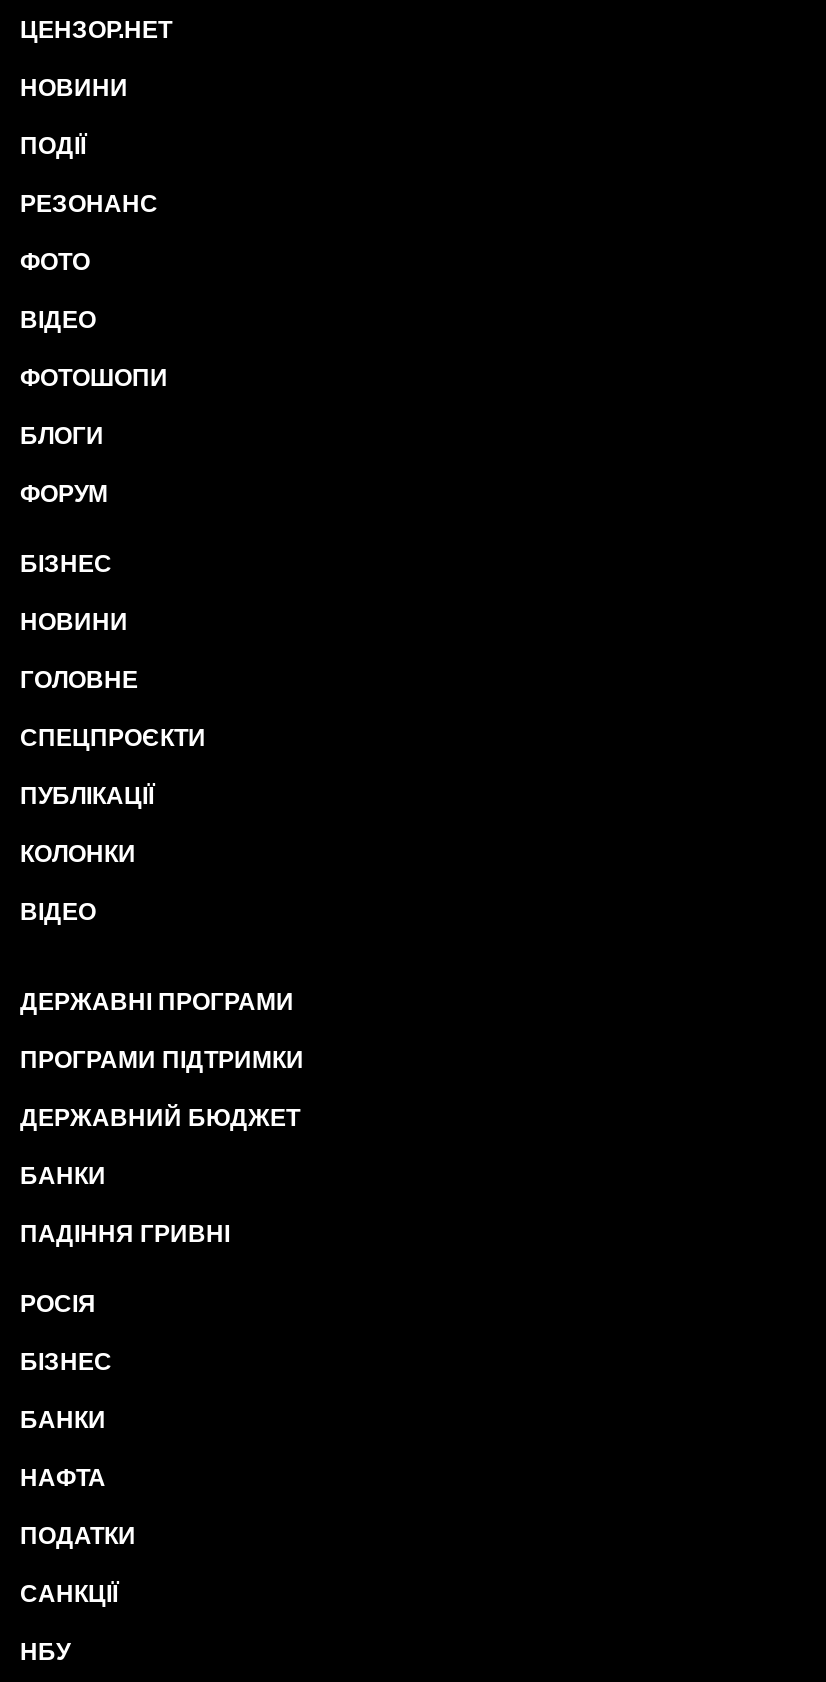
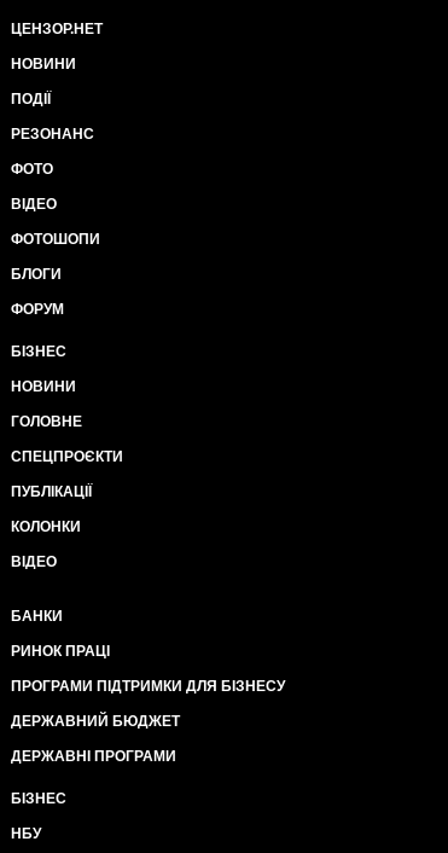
moved [20,988,300,1132] -> [11,713,180,765]: ДЕРЖАВНИЙ БЮДЖЕТ | ДЕРЖАВНІ ПРОГРАМИ
[20,1046,304,1074] ПРОГРАМИ ПІДТРИМКИ -> none
[20,1220,230,1318] ПАДІННЯ ГРИВНІ | РОСІЯ -> [11,643,285,695] РИНОК ПРАЦІ | ПРОГРАМИ ПІДТРИМКИ ДЛЯ БІЗНЕСУ
[20,1406,136,1608] БАНКИ | НАФТА | ПОДАТКИ | САНКЦІЇ -> none

